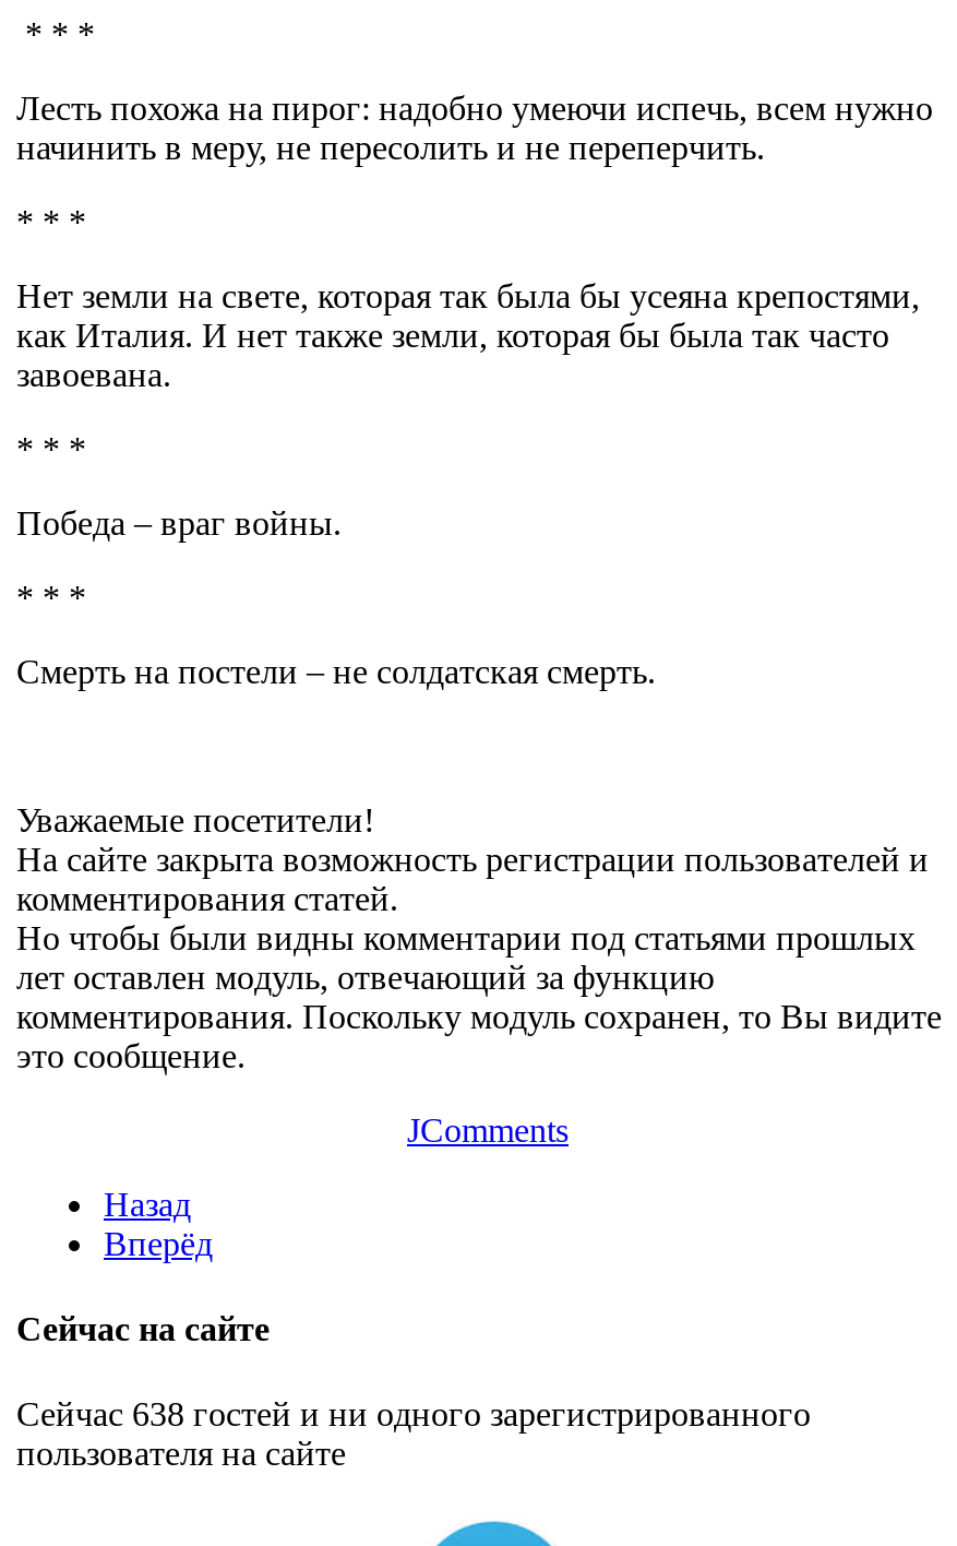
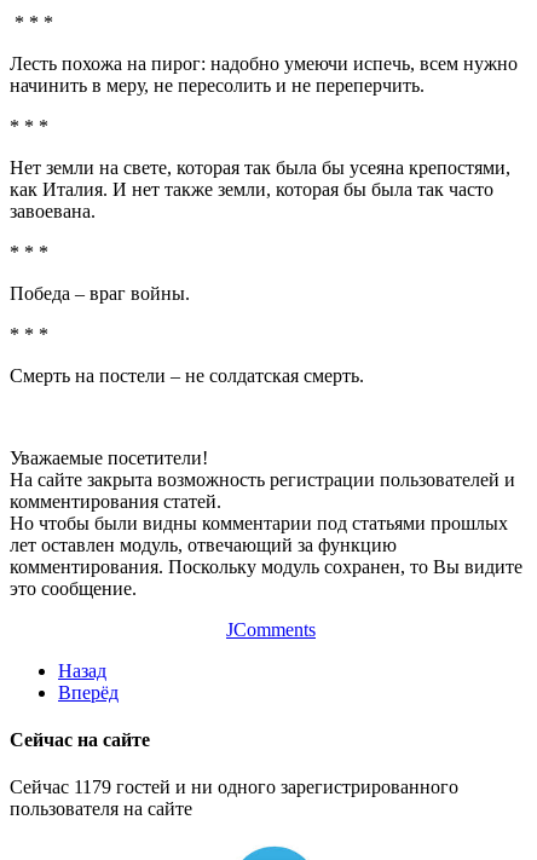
[16,1396,811,1433] Сейчас 638 гостей и ни одного зарегистрированного -> [10,777,458,797] Сейчас 1179 гостей и ни одного зарегистрированного

